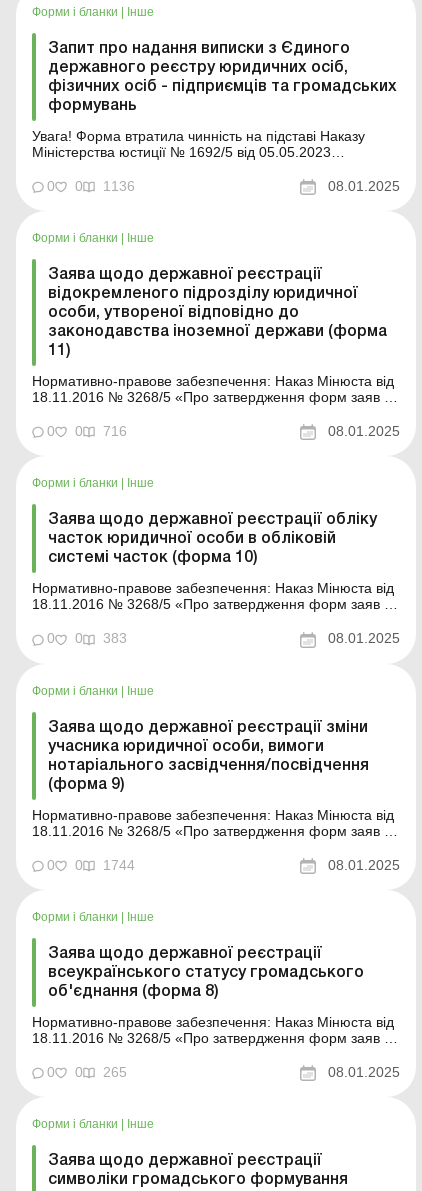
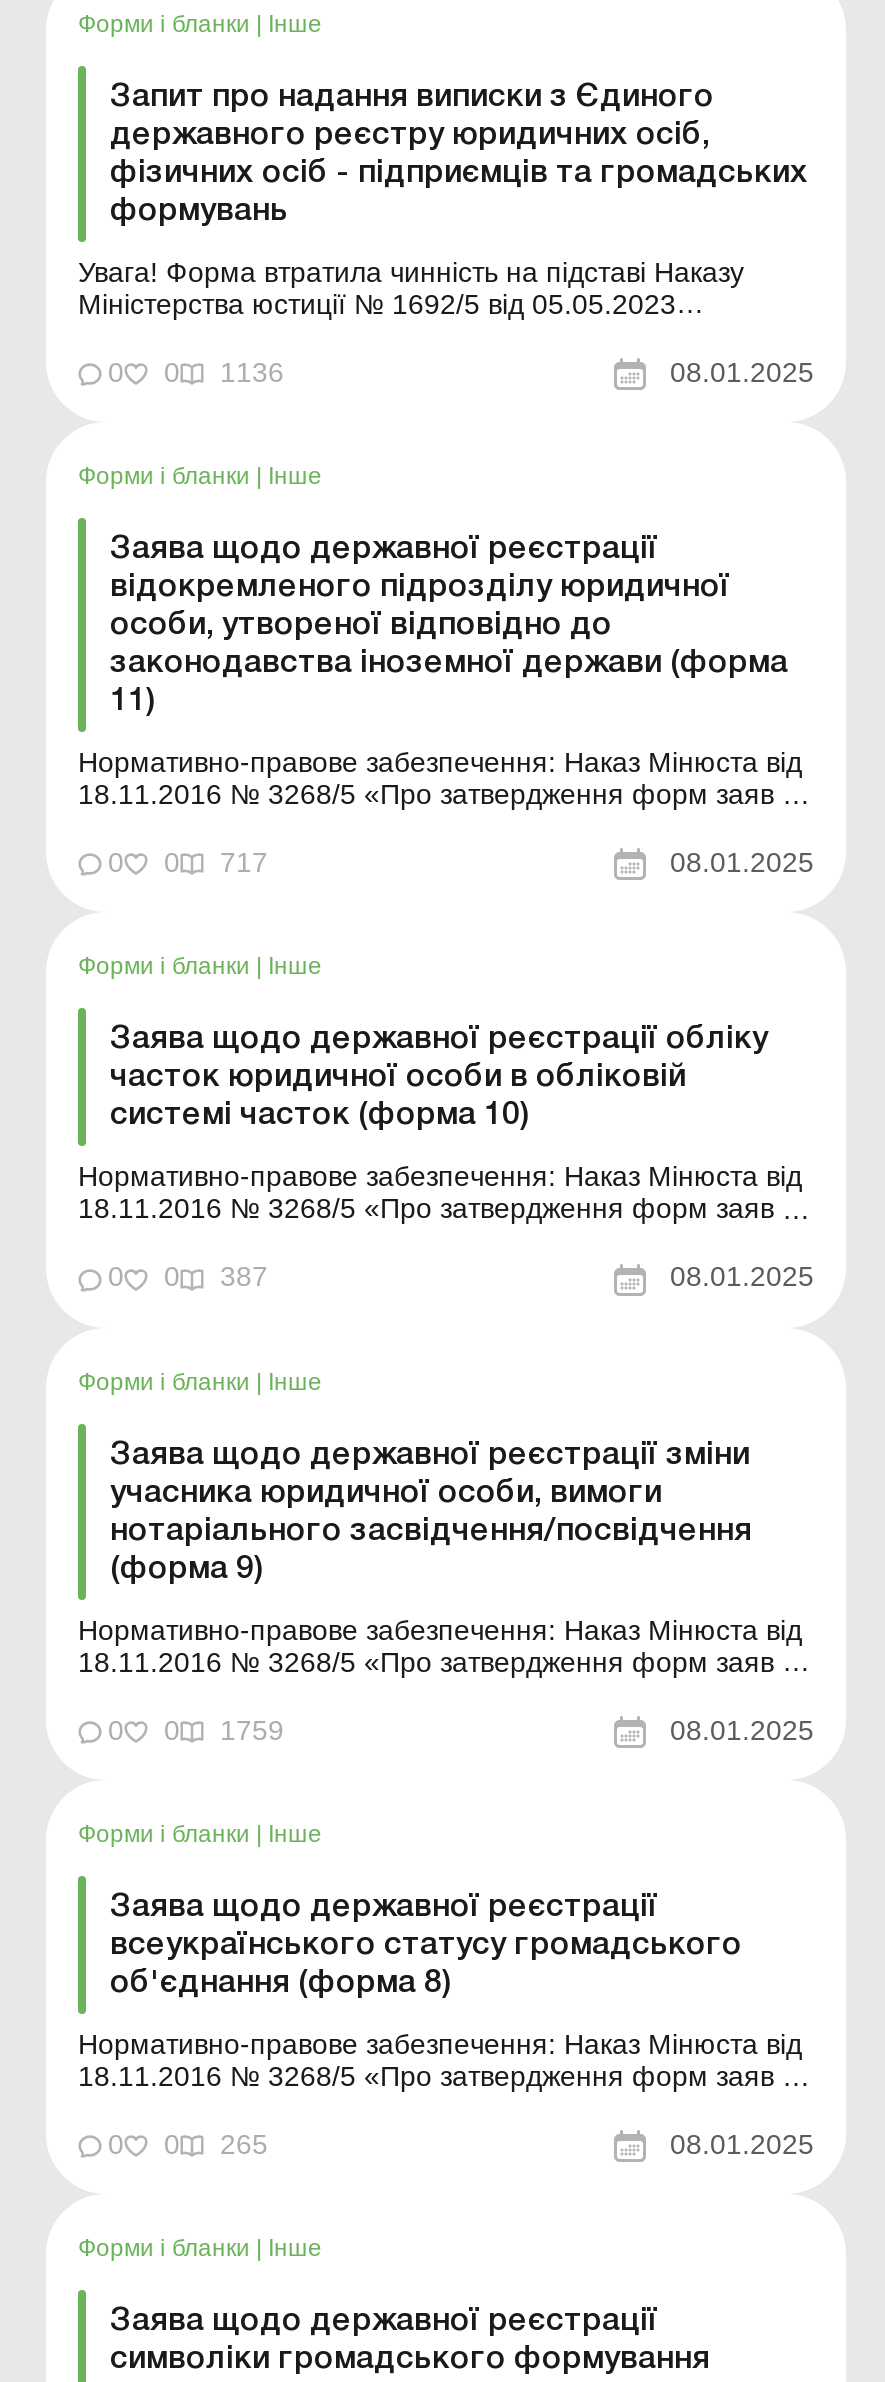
[47,423,127,439] 0 0 716 -> [108,846,268,878] 0 0 717
[47,630,127,646] 0 0 383 -> [108,1261,268,1293] 0 0 387
[103,857,135,873] 1744 -> [220,1713,284,1745] 1759

